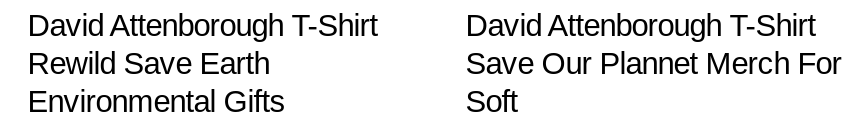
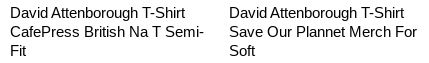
[28,46,286,118] Rewild Save Earth | Environmental Gifts -> [10,23,204,59] CafePress British Na T Semi- | Fit

